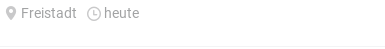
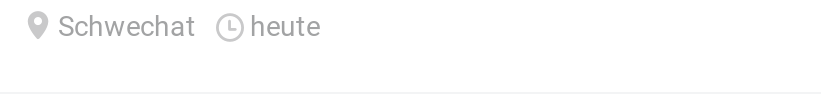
[18,5,77,21] Freistadt -> [52,10,196,42] Schwechat

